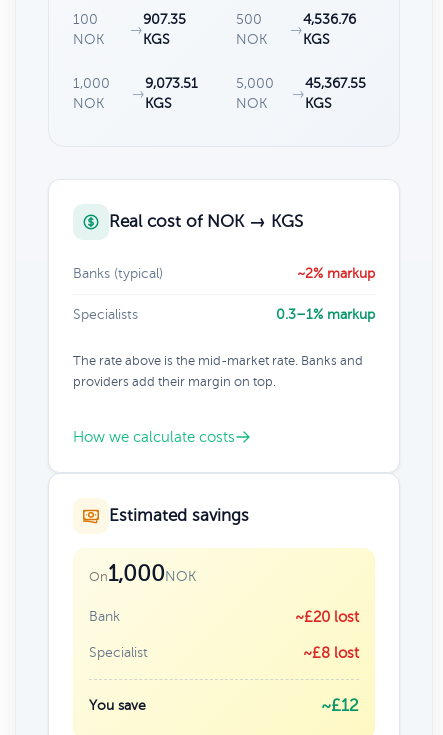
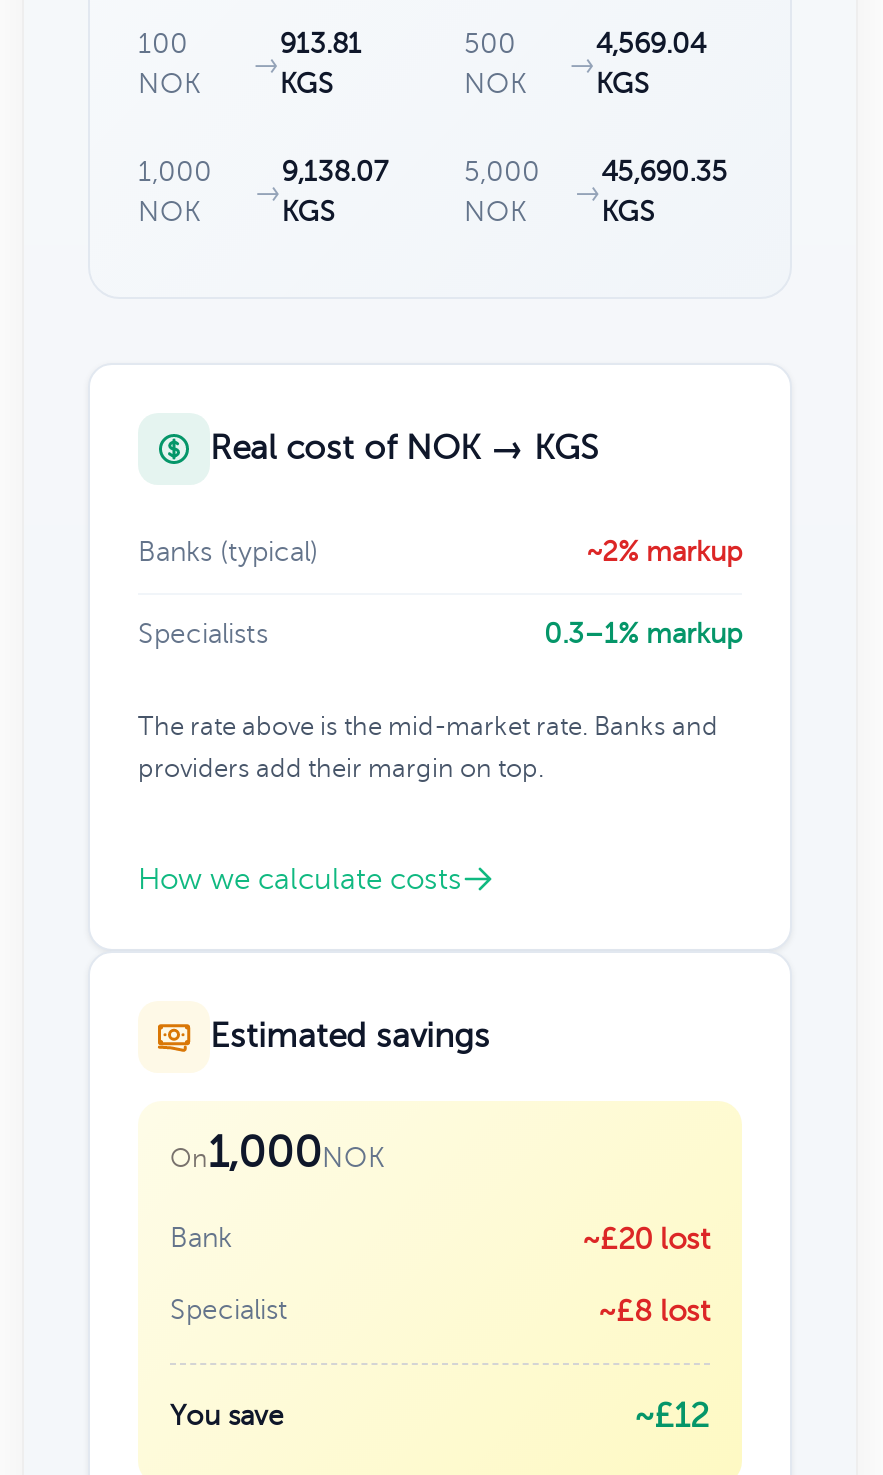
[143,12,186,27] 907.35 -> [280,28,362,58] 913.81
[303,12,356,27] 4,536.76 -> [596,28,706,58] 4,569.04
[145,76,198,91] 9,073.51 -> [281,156,387,186] 9,138.07
[305,76,366,91] 45,367.55 -> [601,156,727,186] 45,690.35

